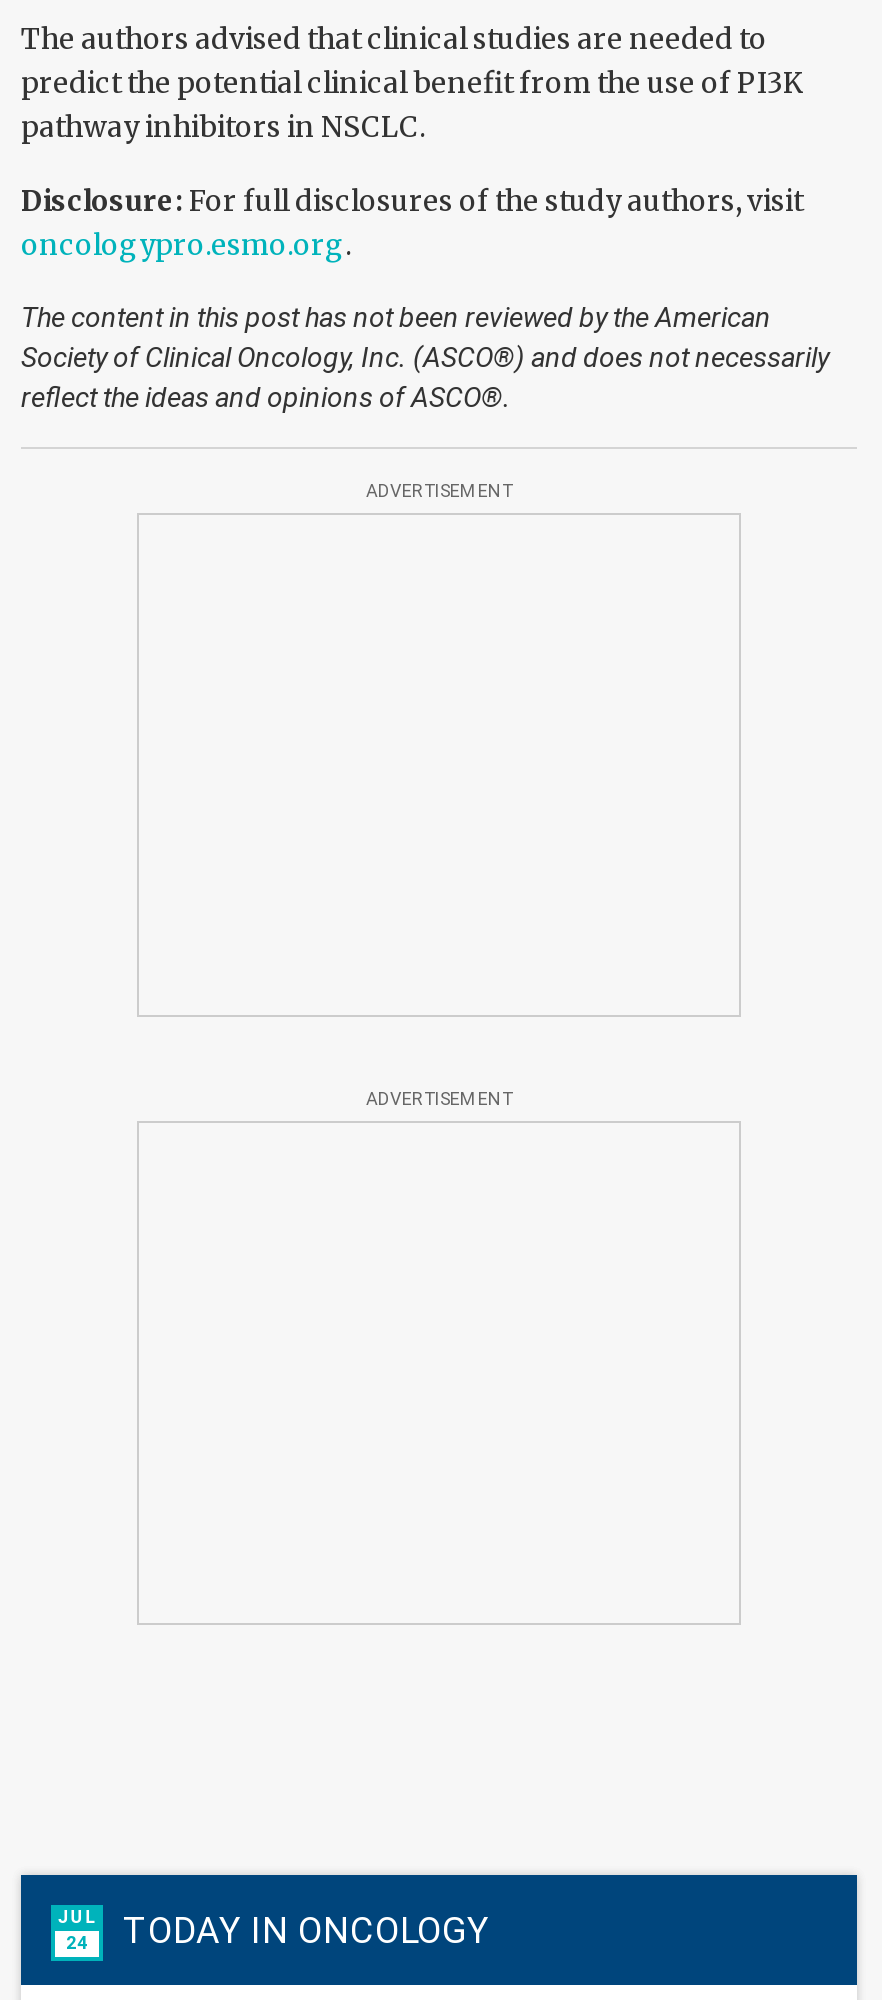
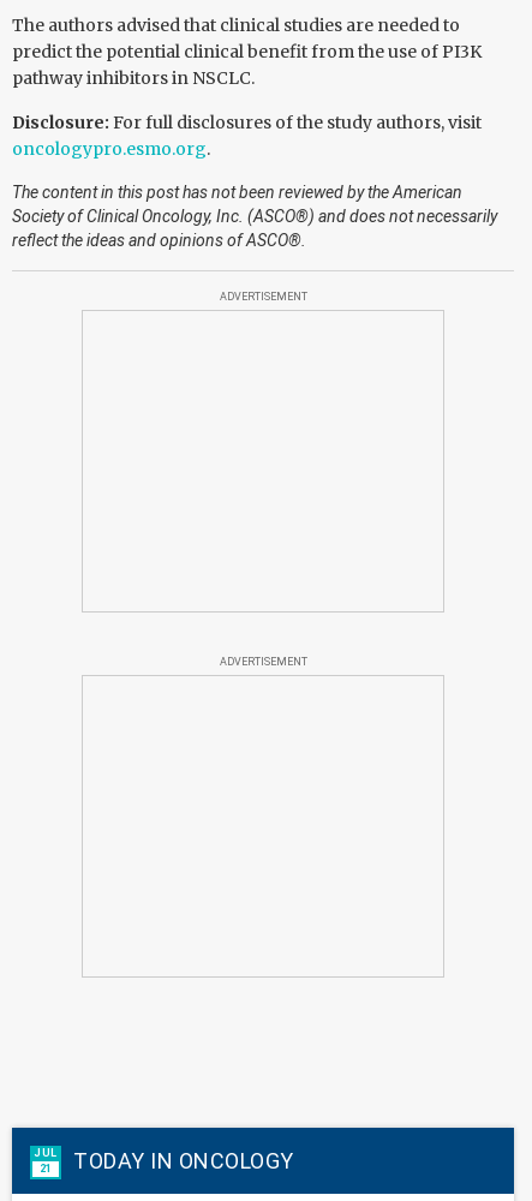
[57,1907,490,1953] JUL 24 TODAY IN ONCOLOGY -> [34,1147,294,1175] JUL 21 TODAY IN ONCOLOGY

